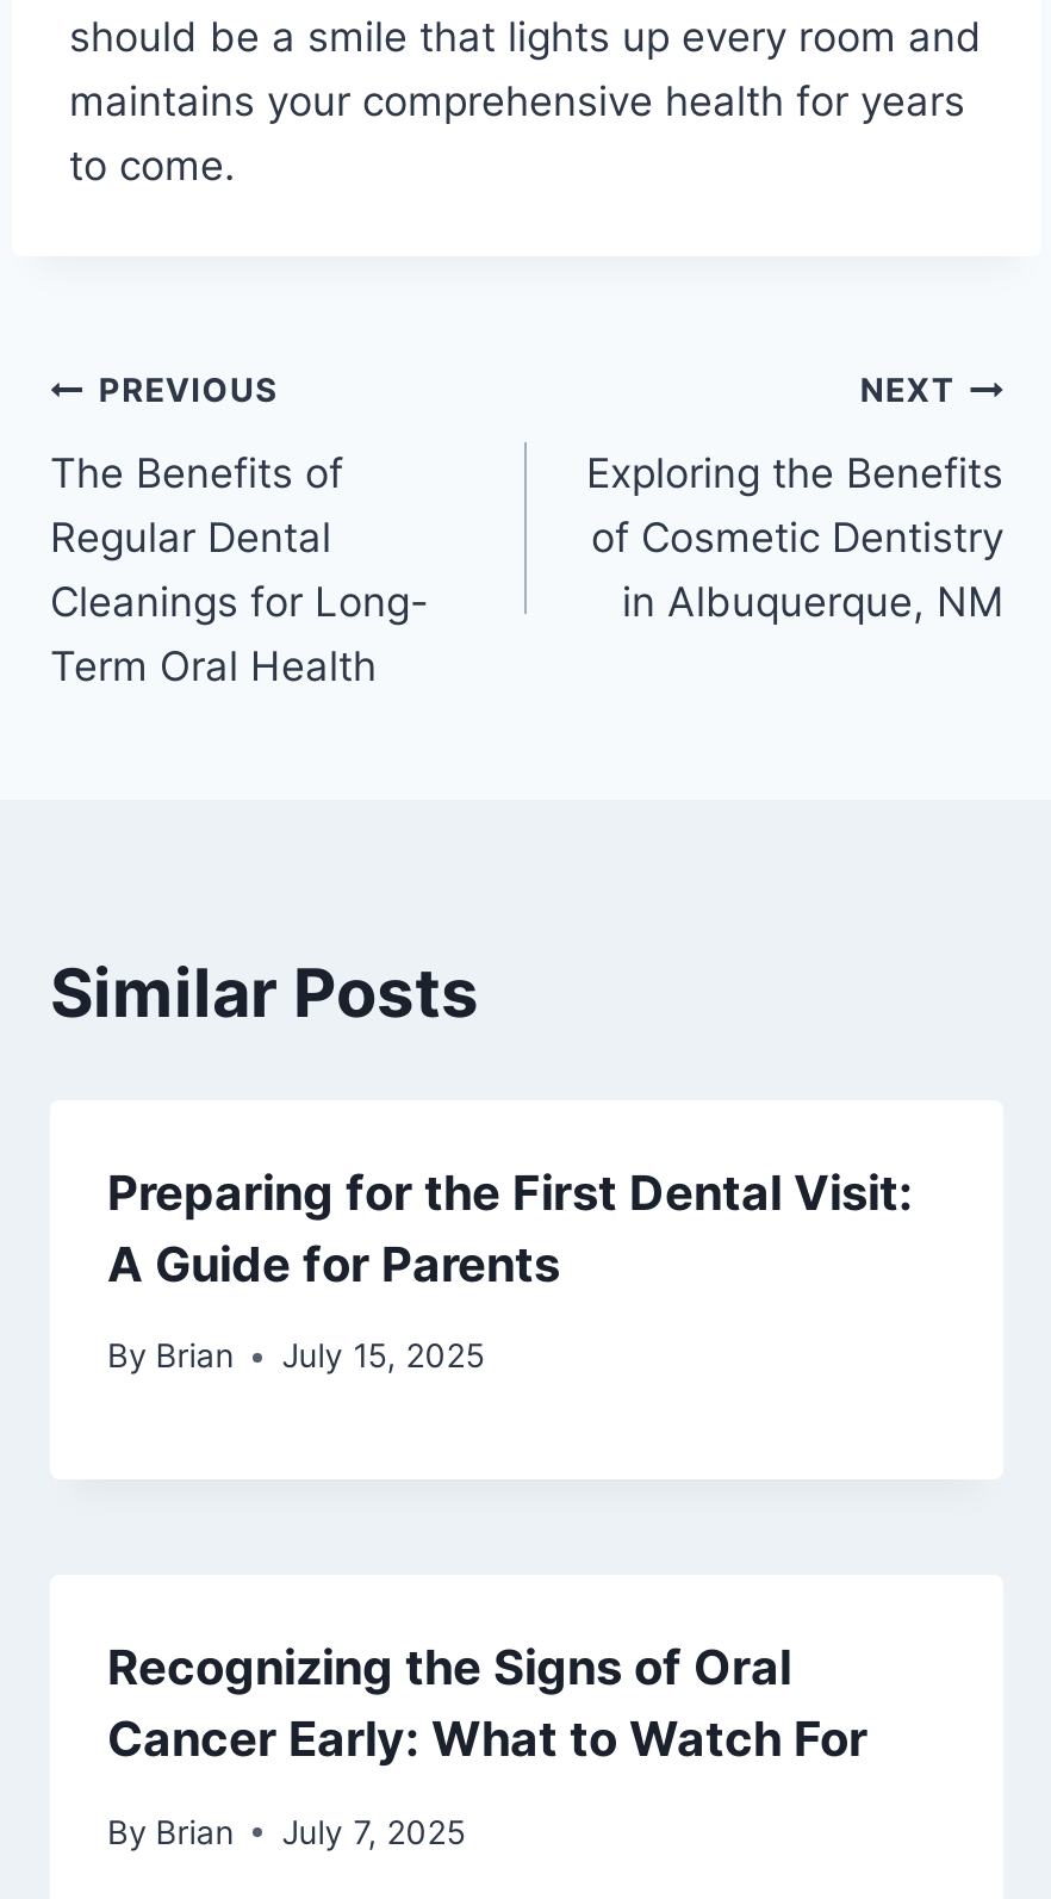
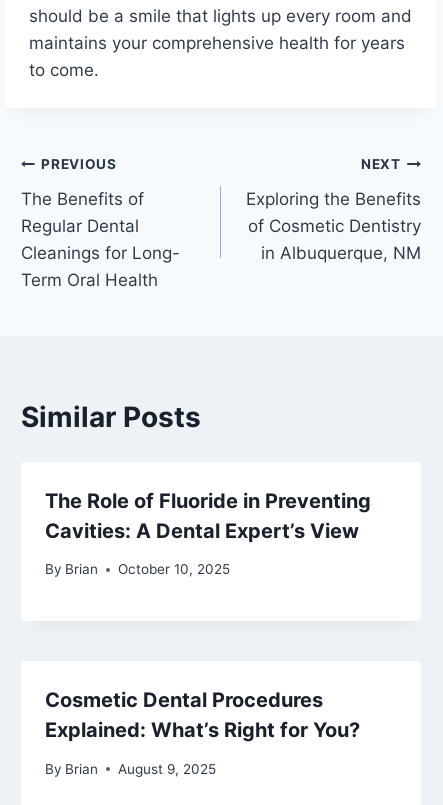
[107,1163,913,1292] Preparing for the First Dental Visit: | A Guide for Parents -> [45,488,371,542] The Role of Fluoride in Preventing | Cavities: A Dental Expert’s View
[107,1337,484,1375] By Brian July 15, 2025 -> [45,561,230,577] By Brian October 10, 2025
[107,1639,867,1768] Recognizing the Signs of Oral | Cancer Early: What to Watch For -> [45,688,360,742] Cosmetic Dental Procedures | Explained: What’s Right for You?
[107,1812,465,1851] By Brian July 7, 2025 -> [45,761,216,777] By Brian August 9, 2025

